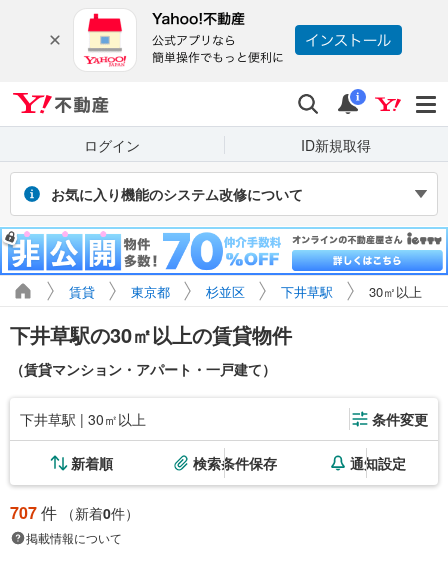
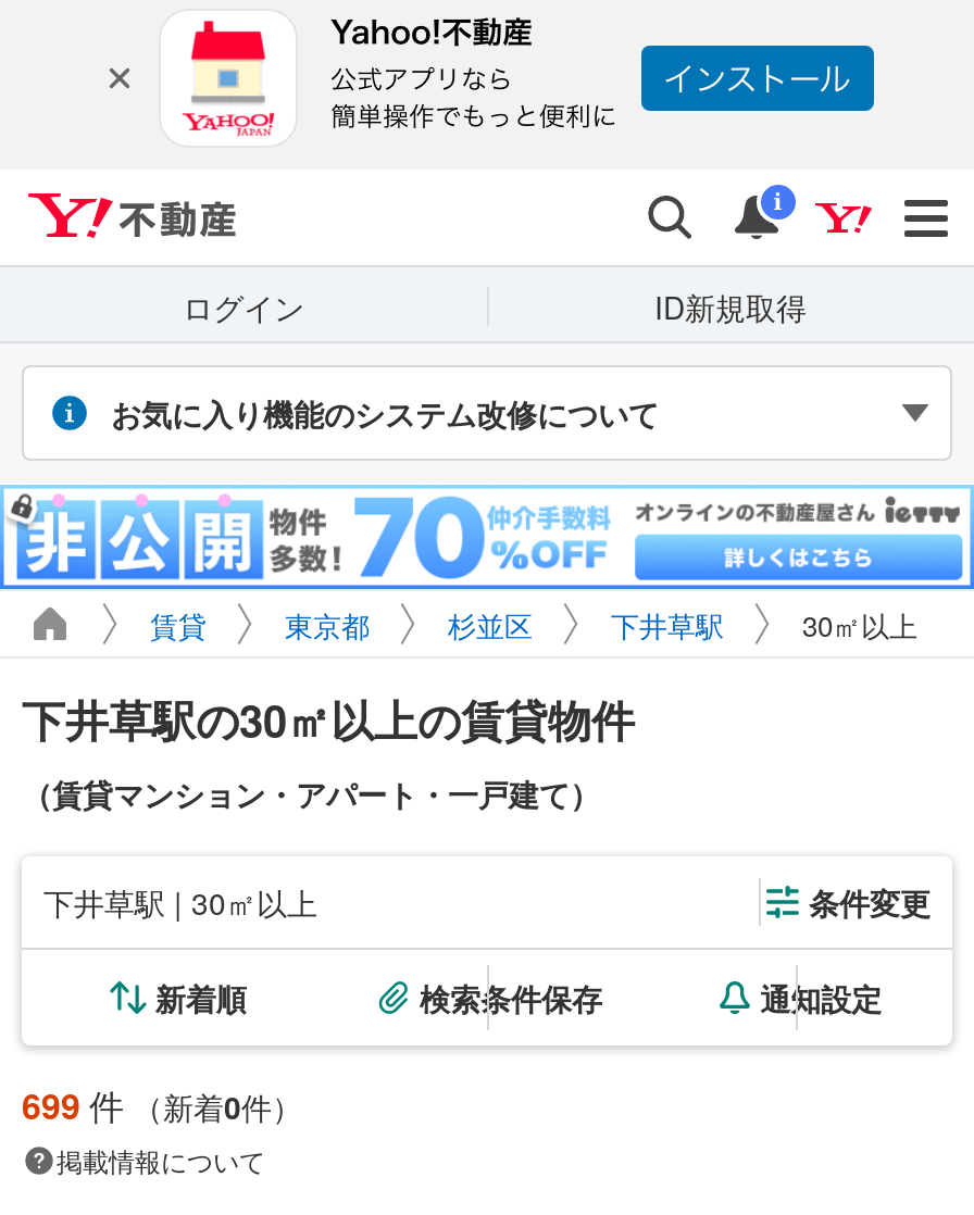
[10,501,139,524] 707件 （新着0件） -> [22,1080,302,1130] 699件 （新着0件）

